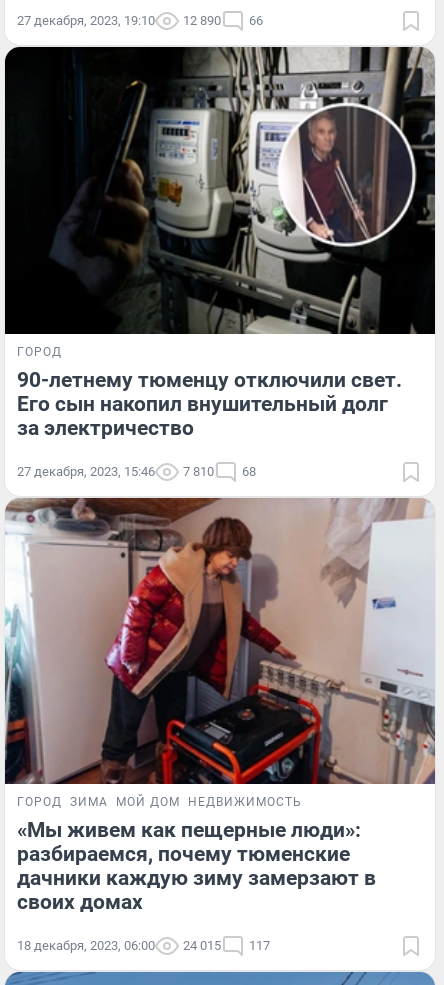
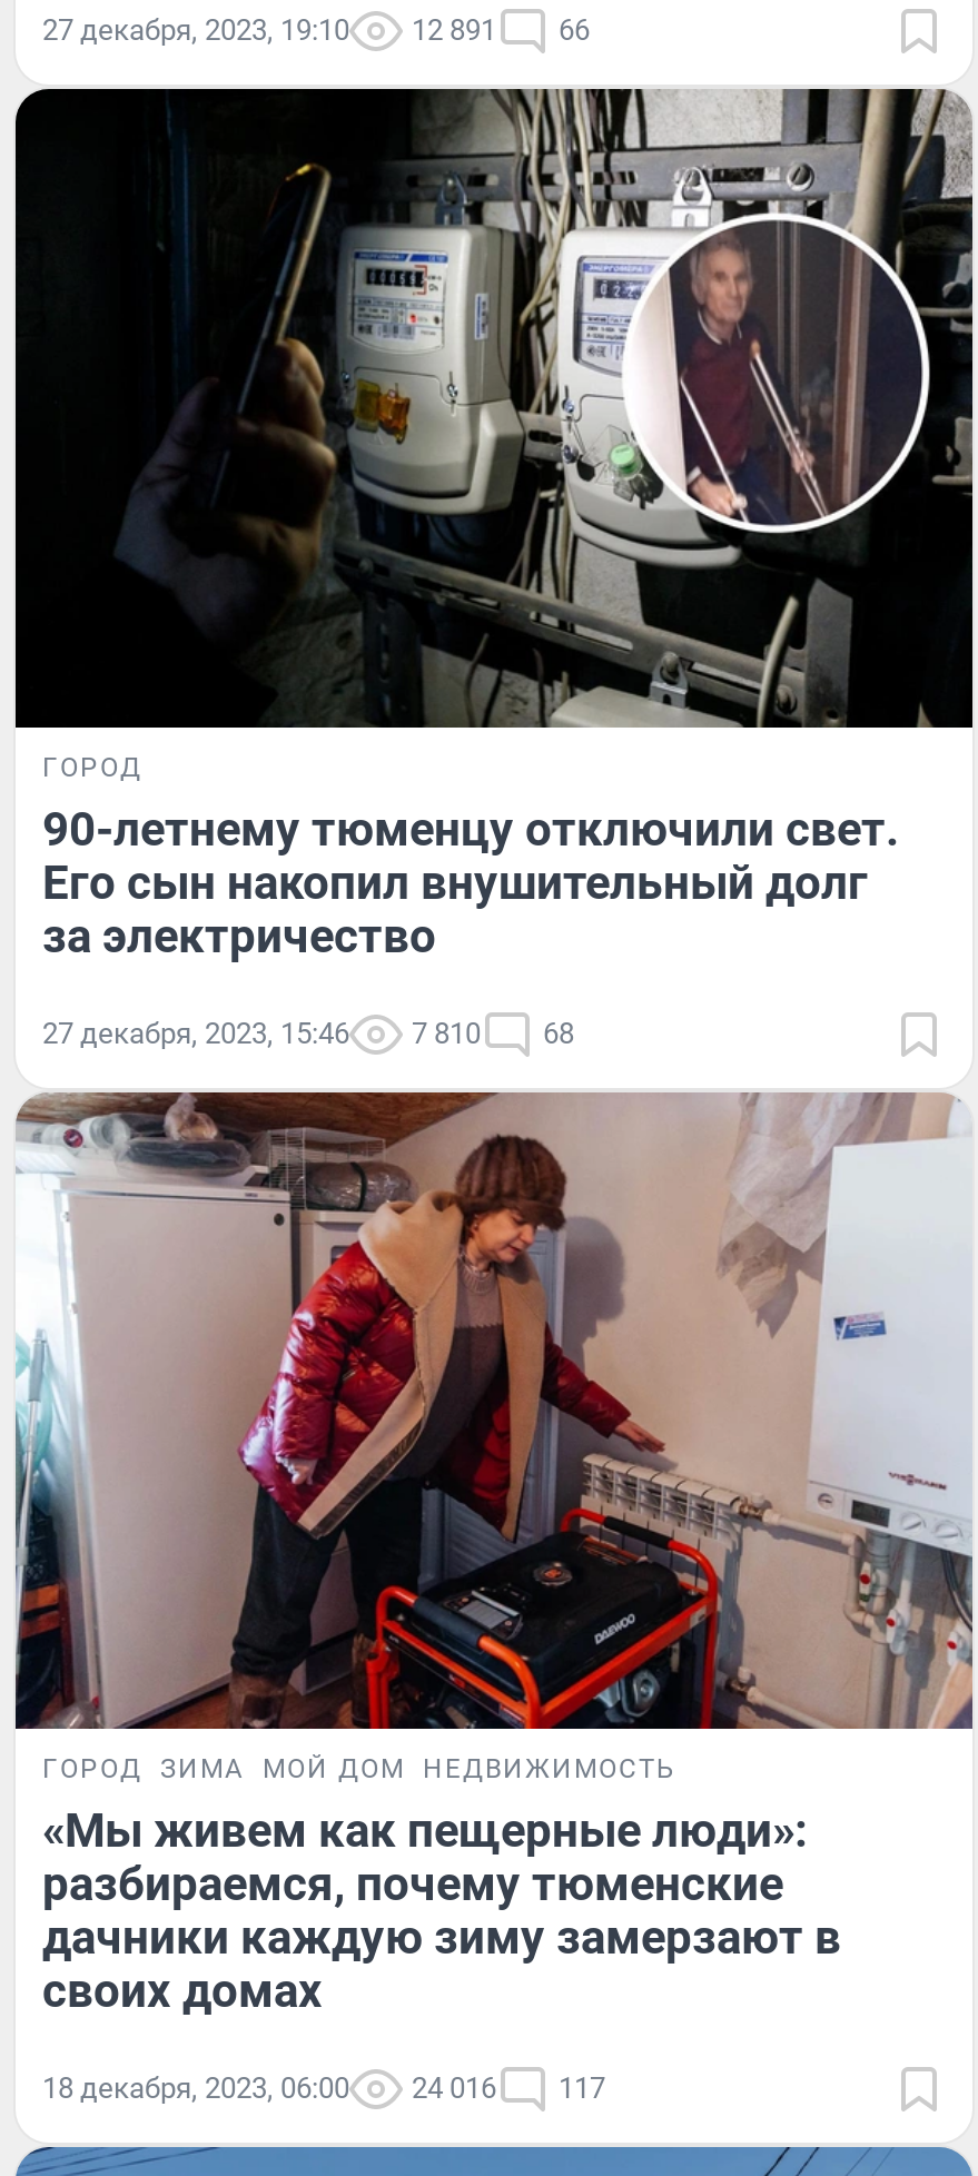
[17,13,263,28] 27 декабря, 2023, 19:10 12 890 66 -> [42,13,590,47] 27 декабря, 2023, 19:10 12 891 66
[17,938,270,953] 18 декабря, 2023, 06:00 24 015 117 -> [42,2072,605,2105] 18 декабря, 2023, 06:00 24 016 117

